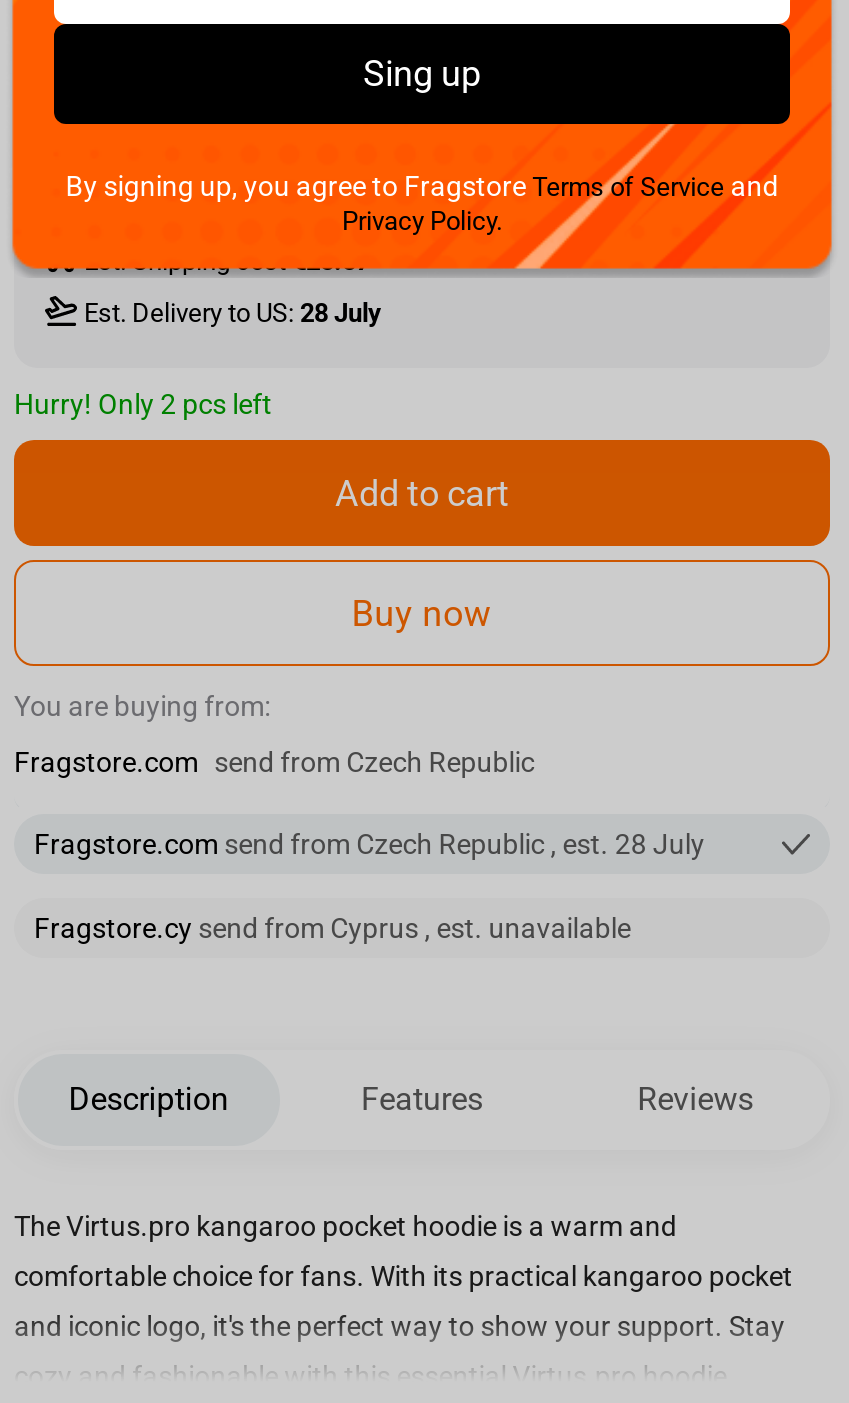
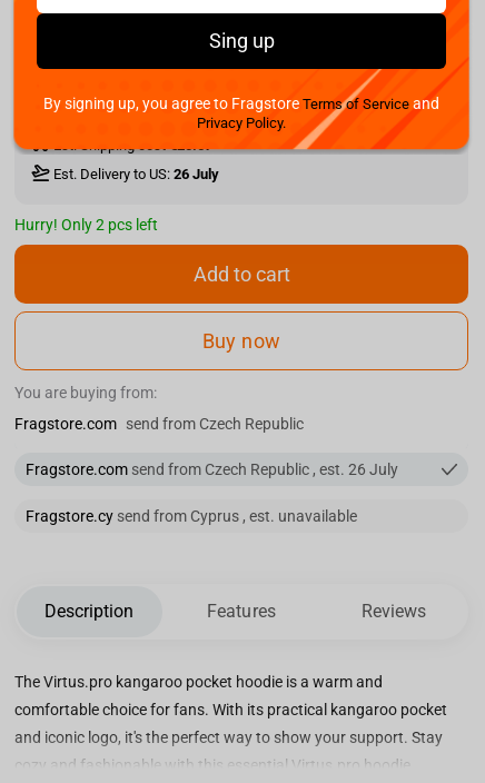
[84,298,382,328] Est. Delivery to US: 28 July -> [53,166,219,182] Est. Delivery to US: 26 July
[34,828,705,860] Fragstore.com send from Czech Republic , est. 28 July -> [26,460,399,478] Fragstore.com send from Czech Republic , est. 26 July

